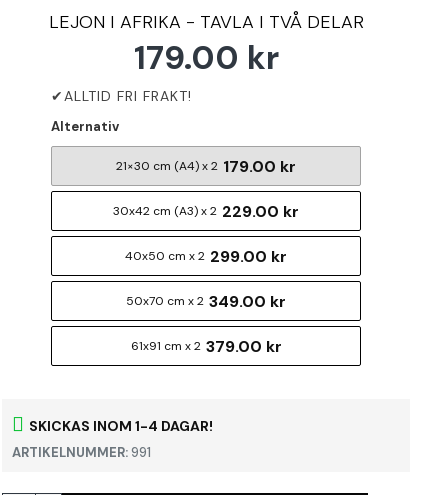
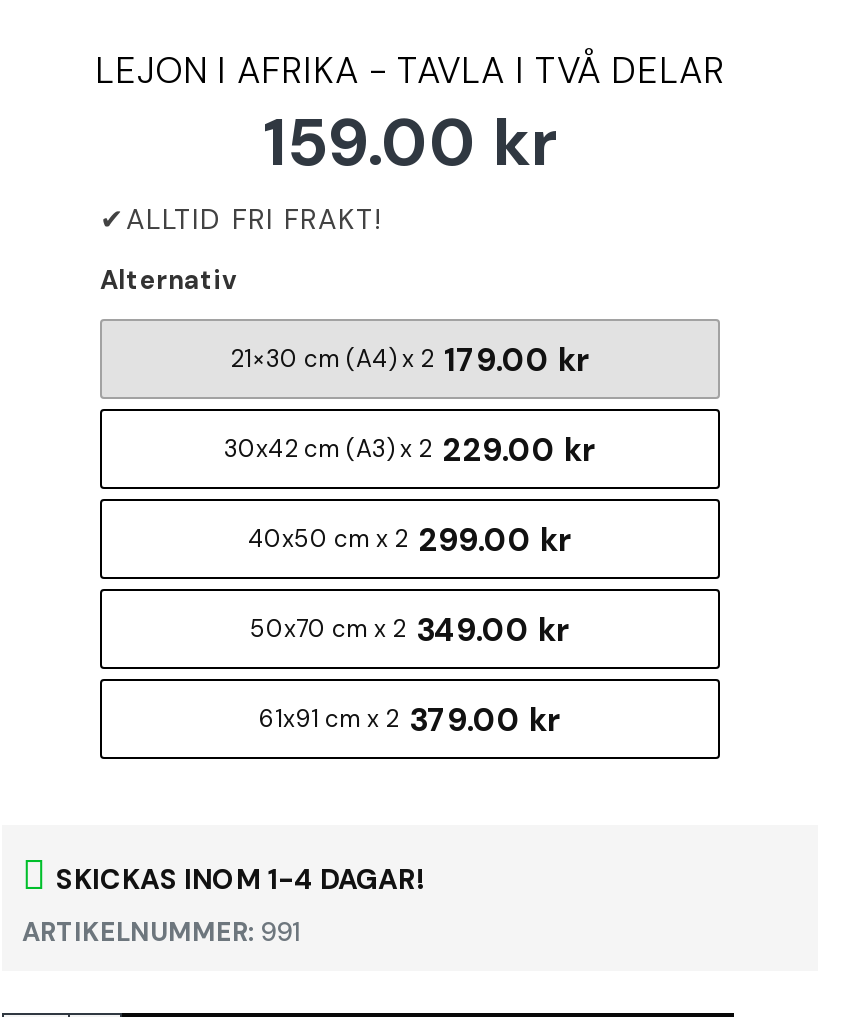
[133,36,278,79] 179.00 kr -> [263,99,557,185] 159.00 kr

